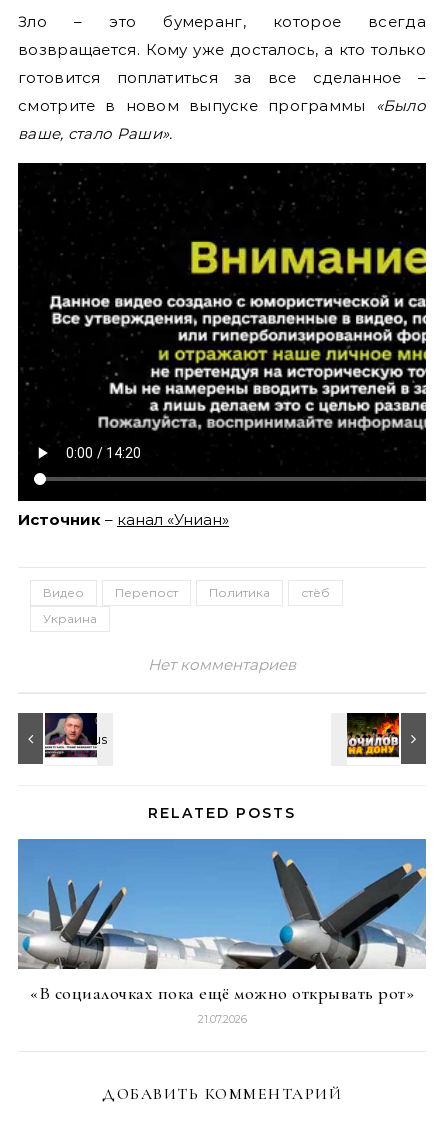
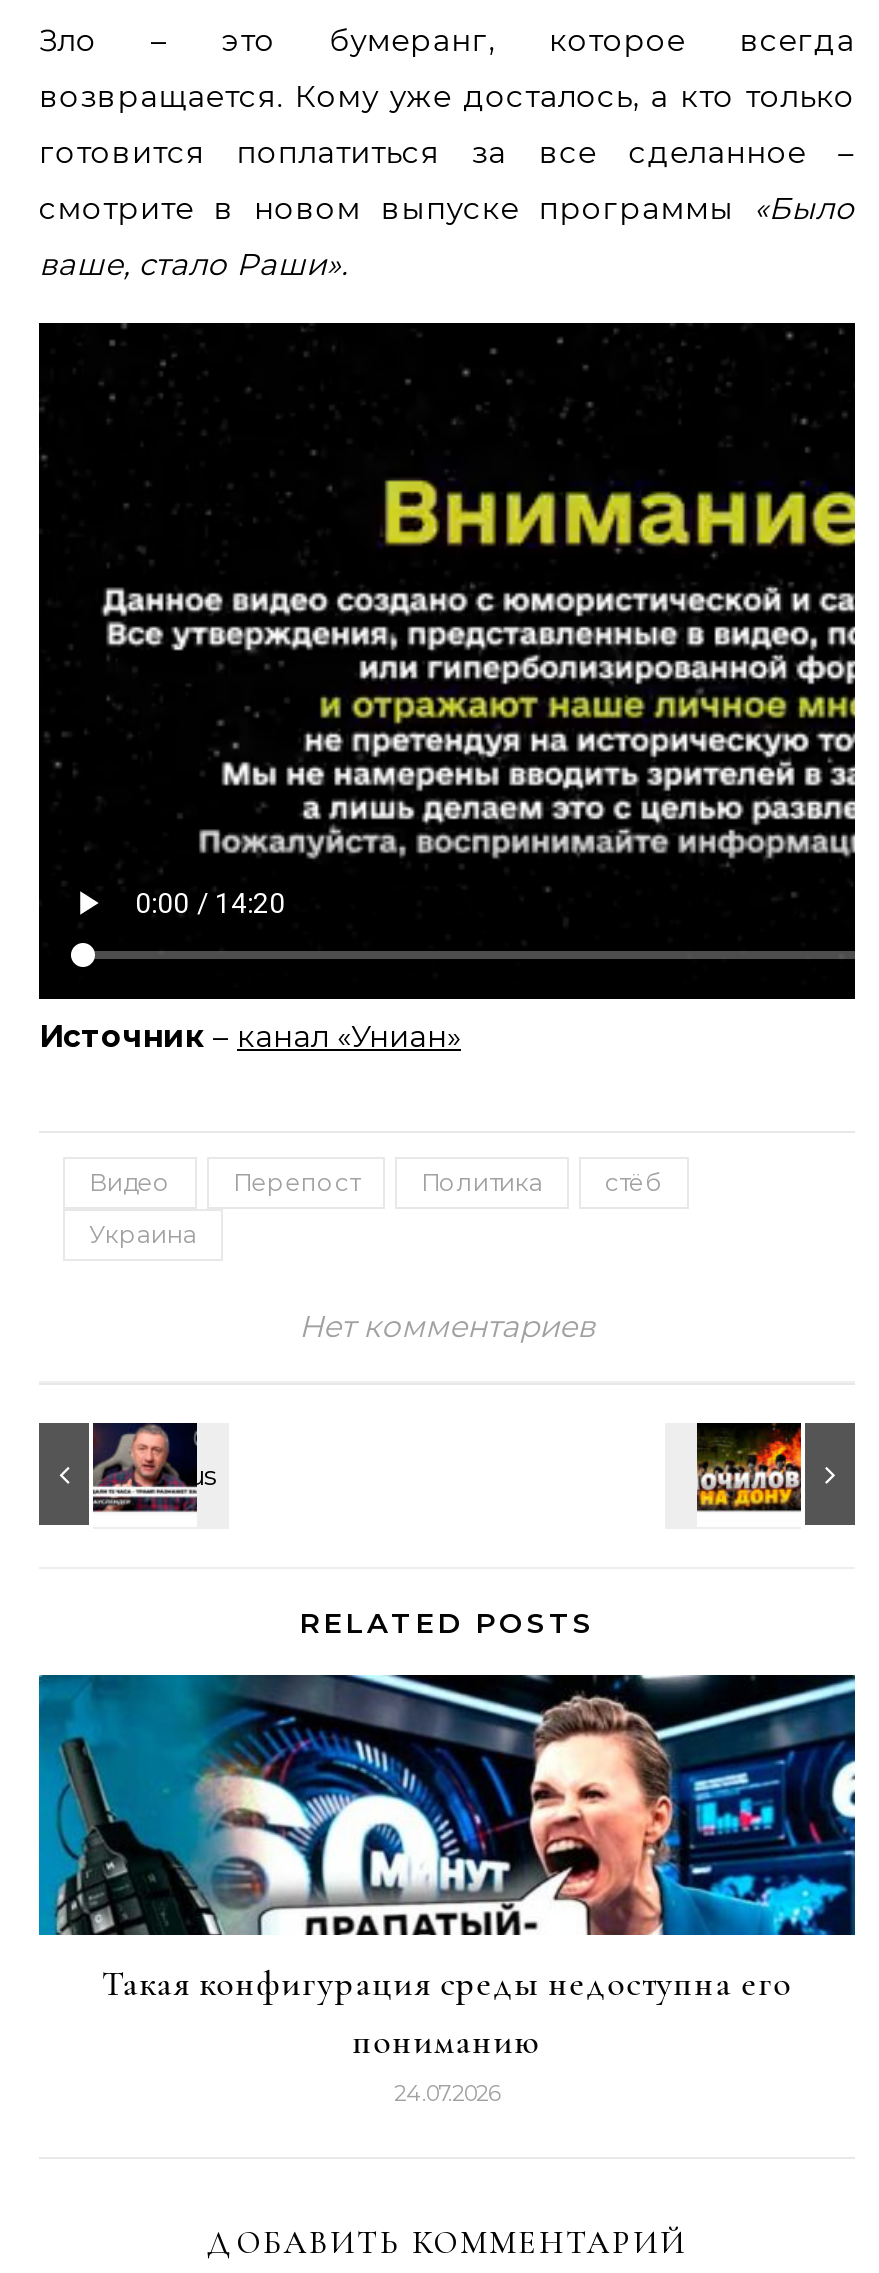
[17,838,427,1026] [image] | «В социалочках пока ещё можно открывать рот» | 21.07.2026 -> [37,1673,857,2107] [image] | Такая конфигурация среды недоступна его | пониманию | 24.07.2026

